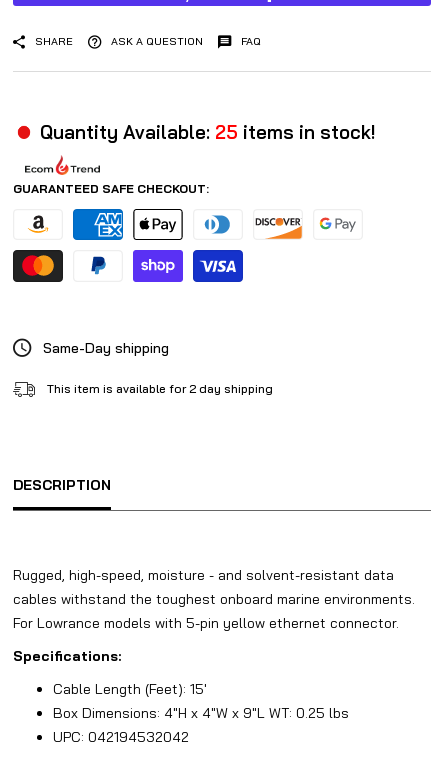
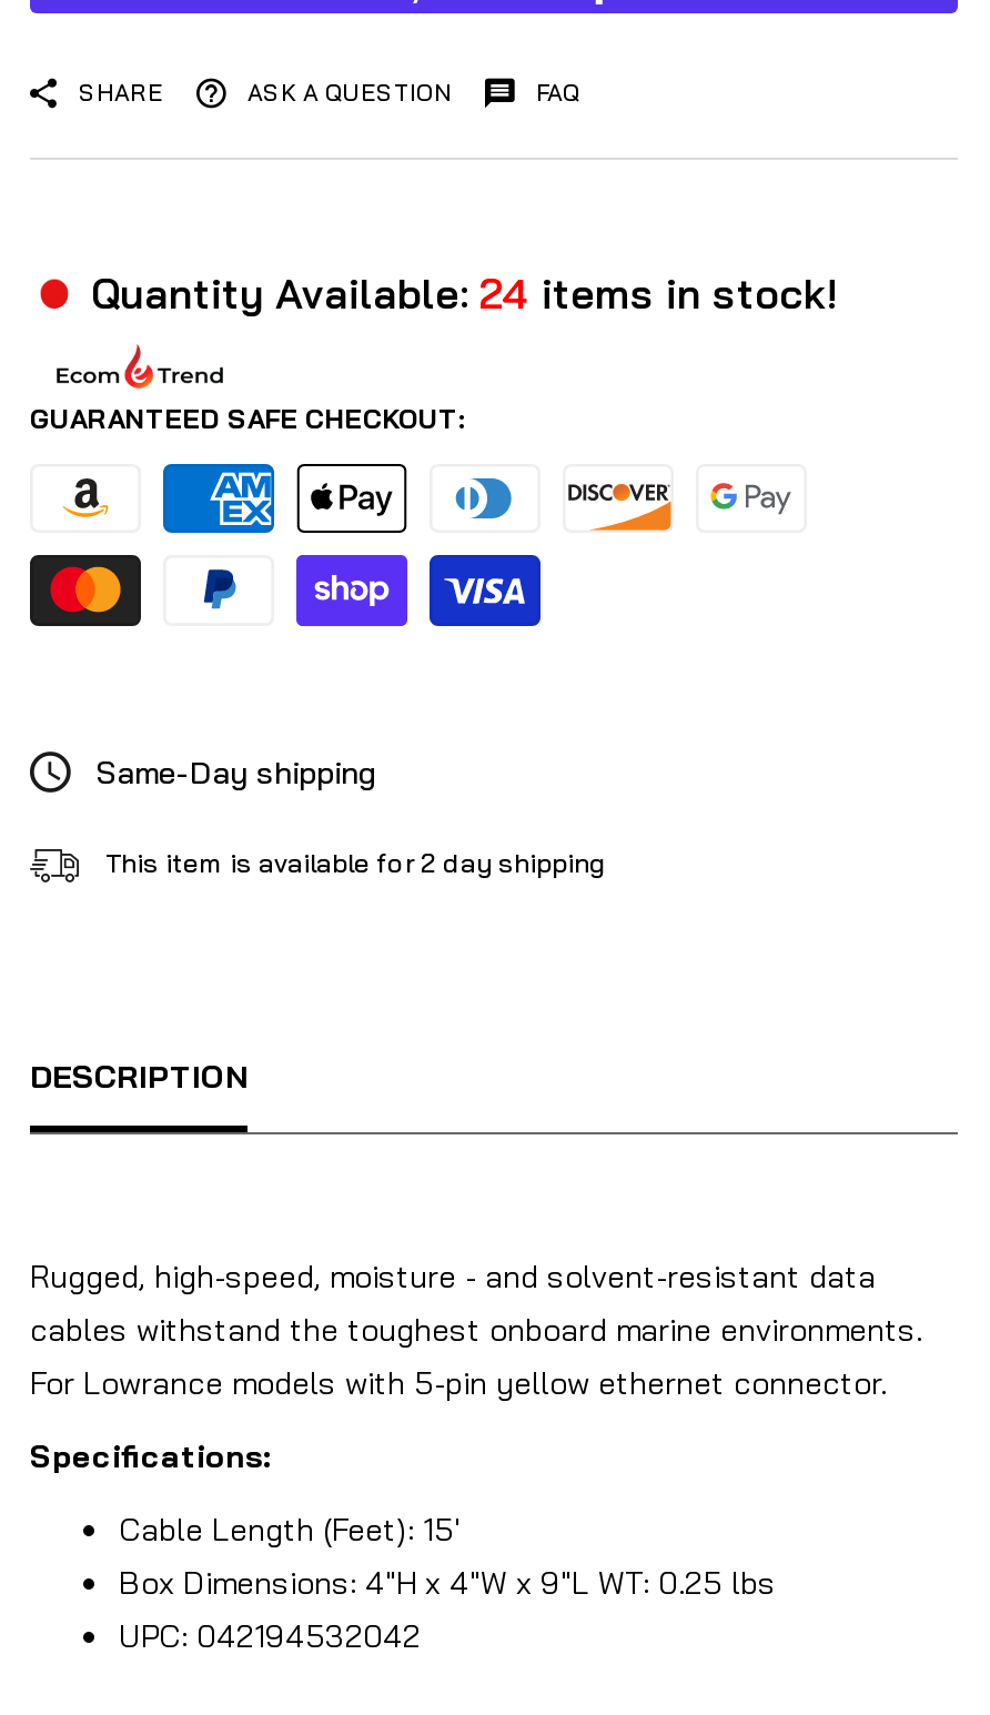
[40,120,375,144] Quantity Available: 25 items in stock! -> [91,266,834,319] Quantity Available: 24 items in stock!

